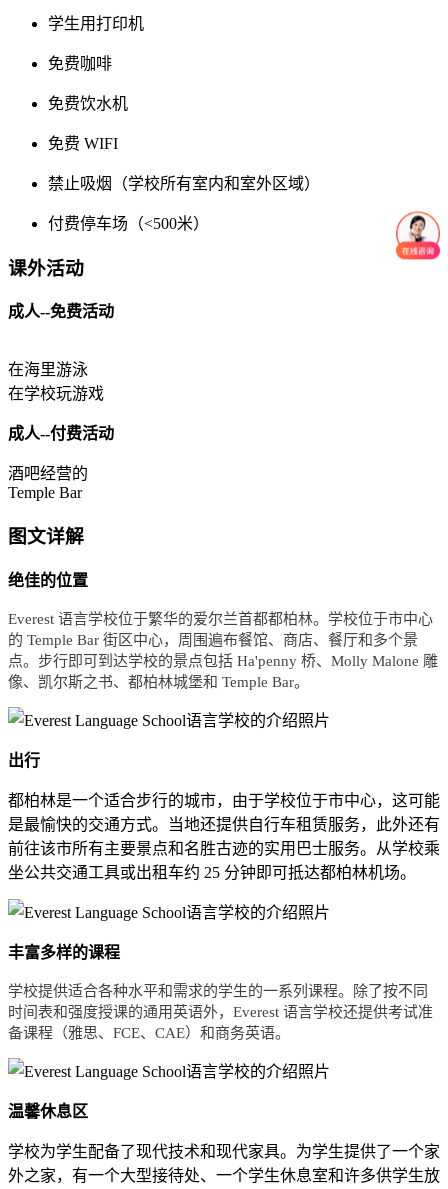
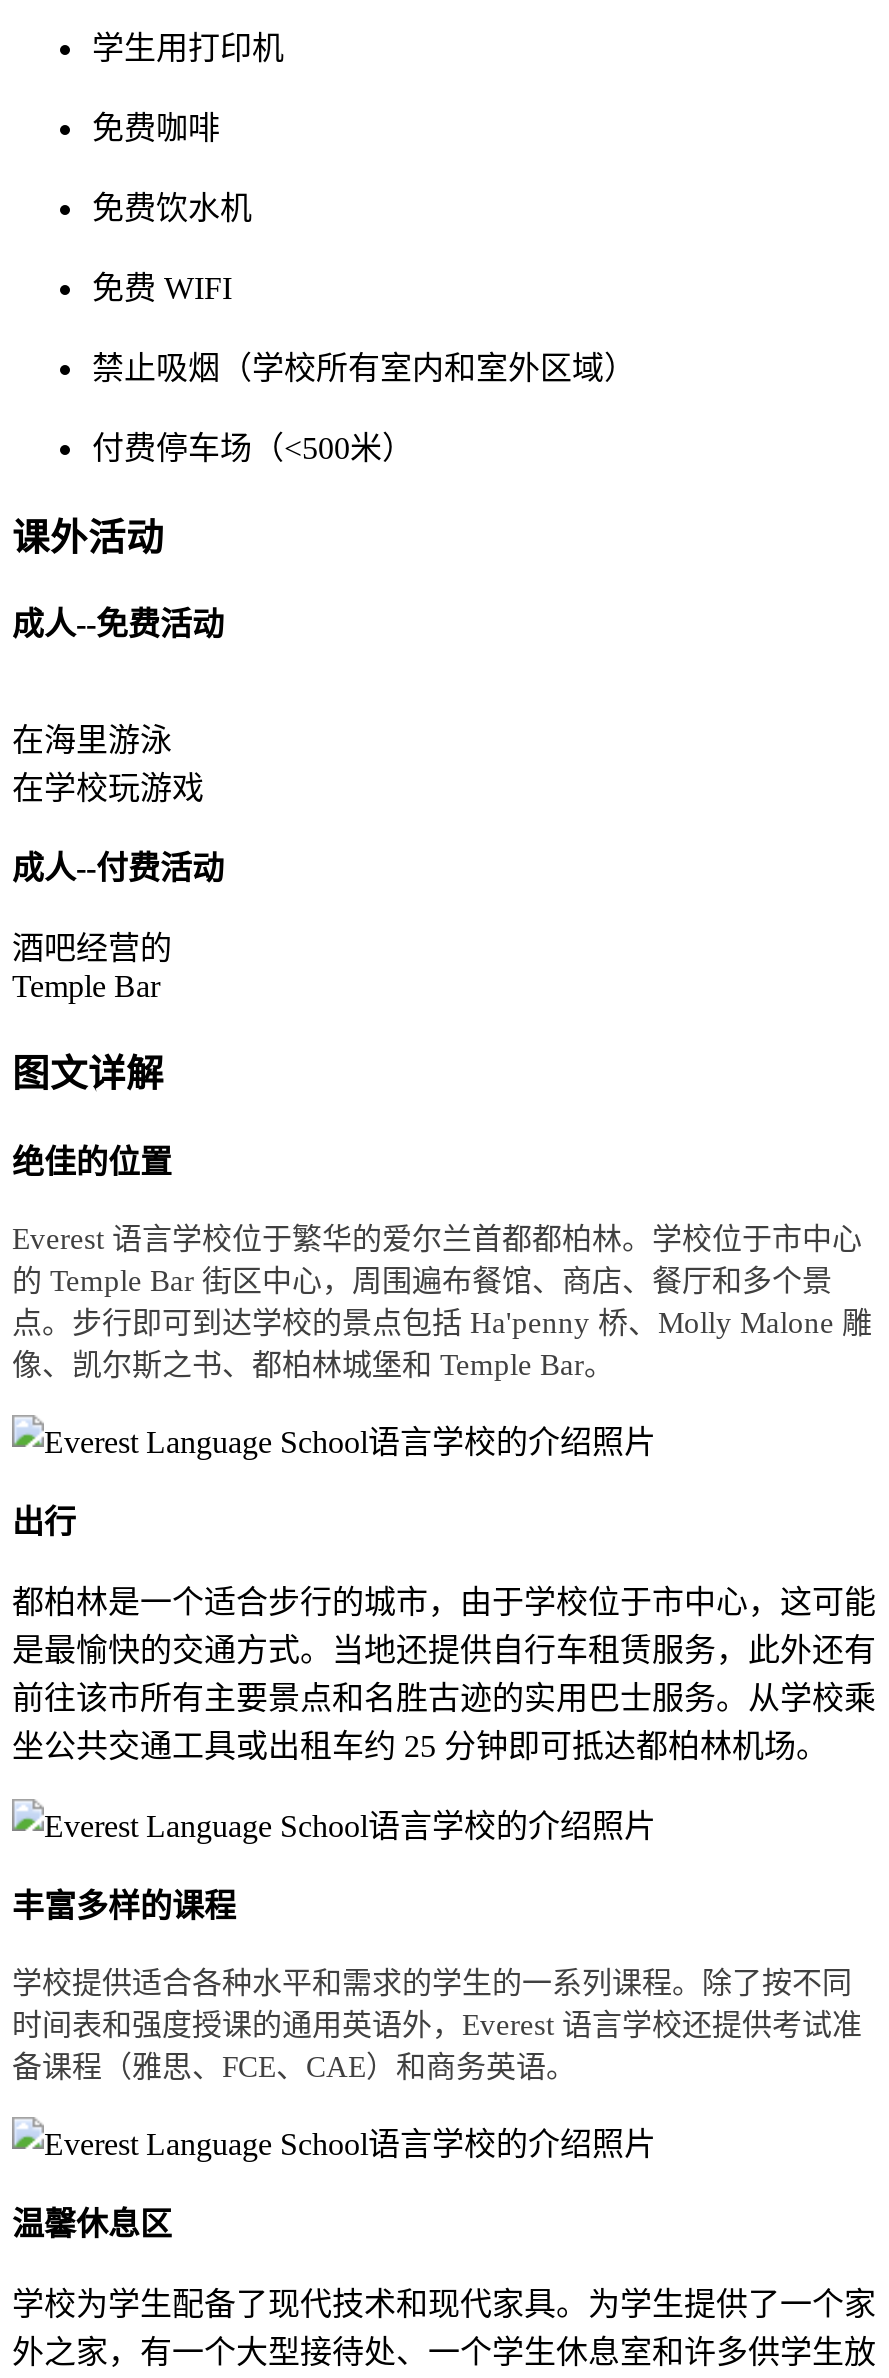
[395,210,441,261] [image] -> none

